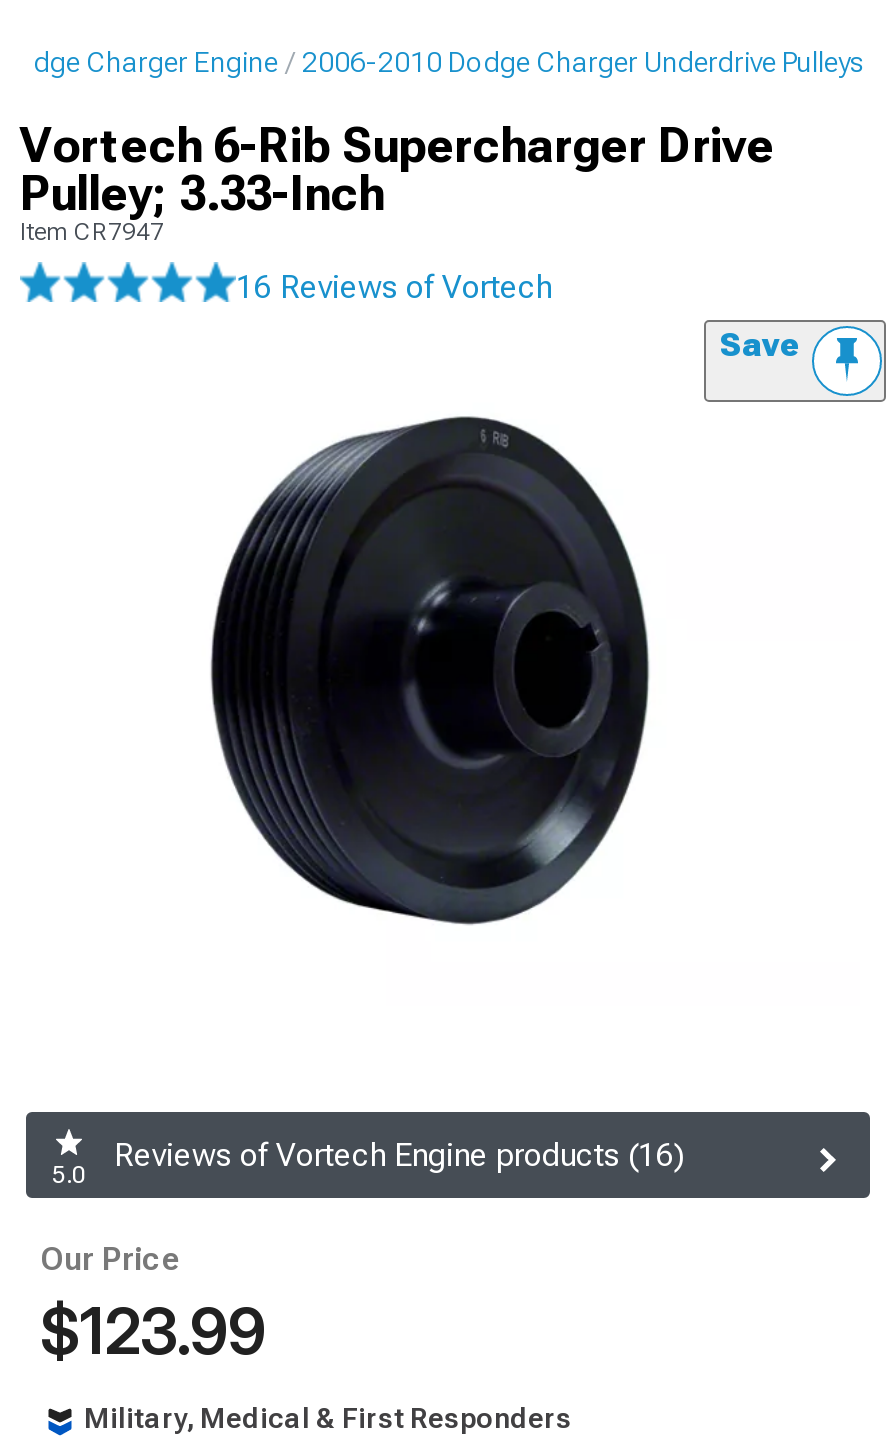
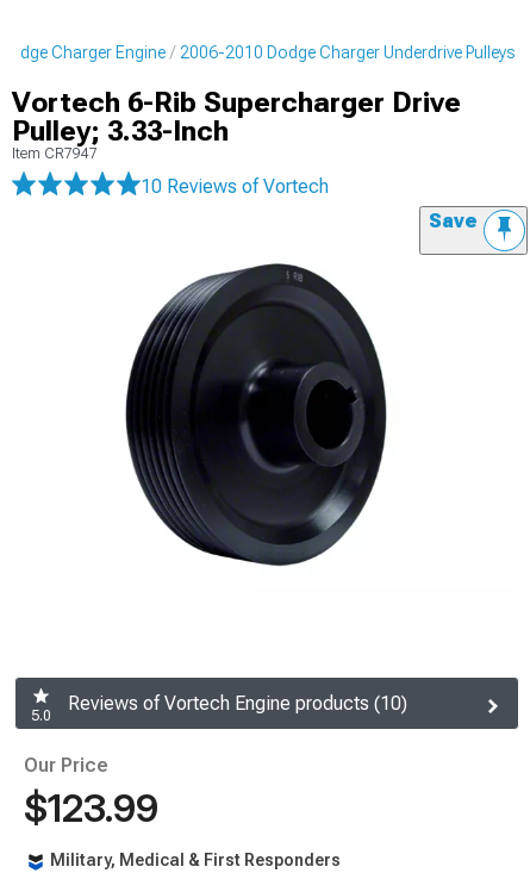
[236,268,552,306] 16 Reviews of Vortech -> [141,175,329,198] 10 Reviews of Vortech
[114,1136,684,1174] Reviews of Vortech Engine products (16) -> [68,692,407,715] Reviews of Vortech Engine products (10)

